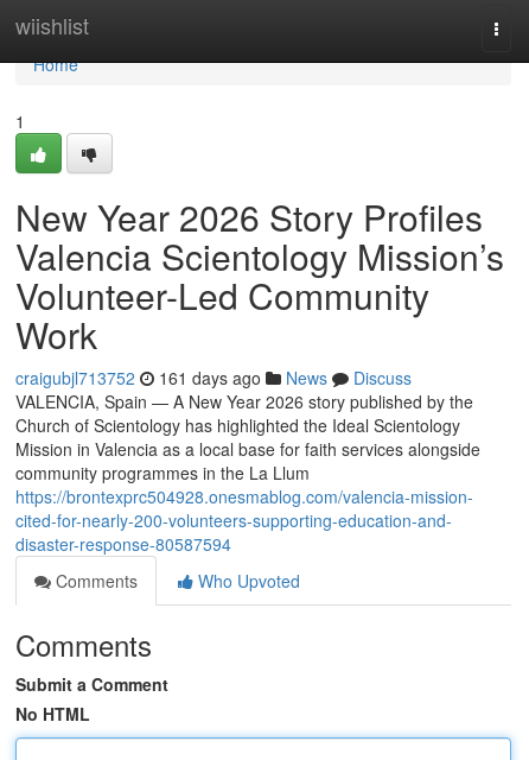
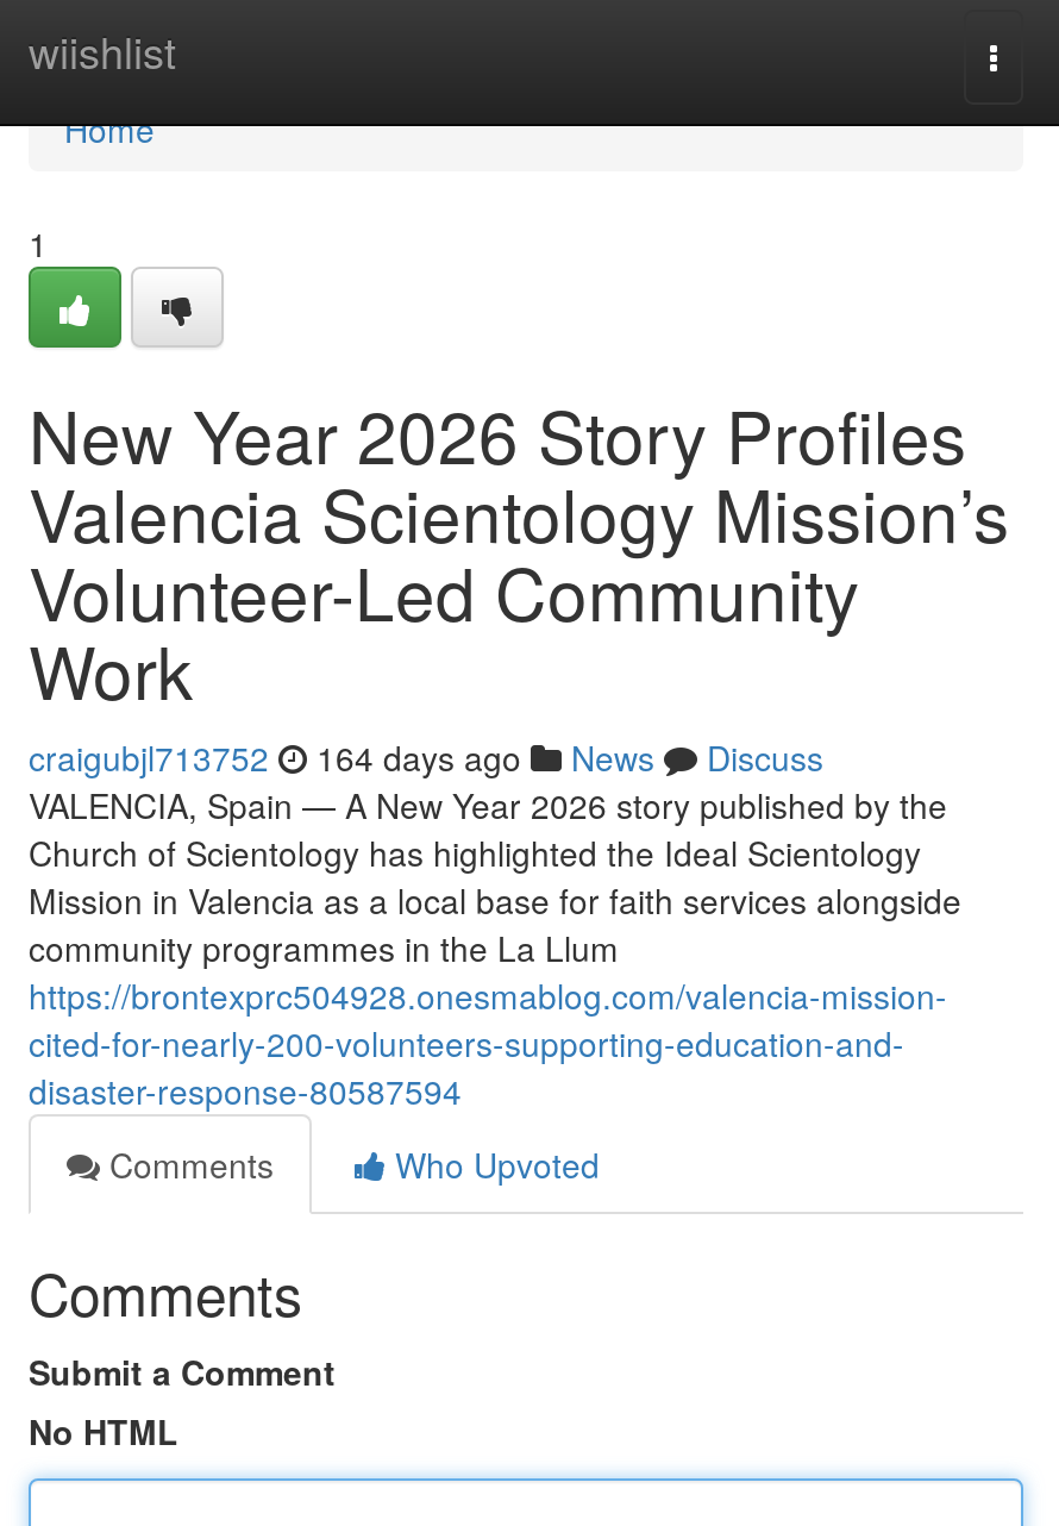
[15,366,412,389] craigubjl713752 161 days ago News Discuss -> [29,733,823,781] craigubjl713752 164 days ago News Discuss

